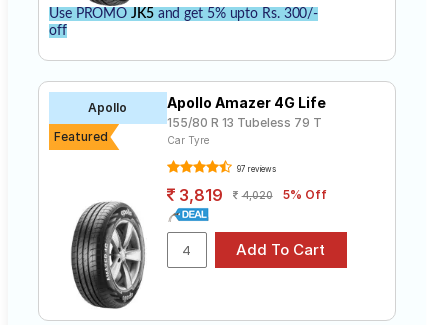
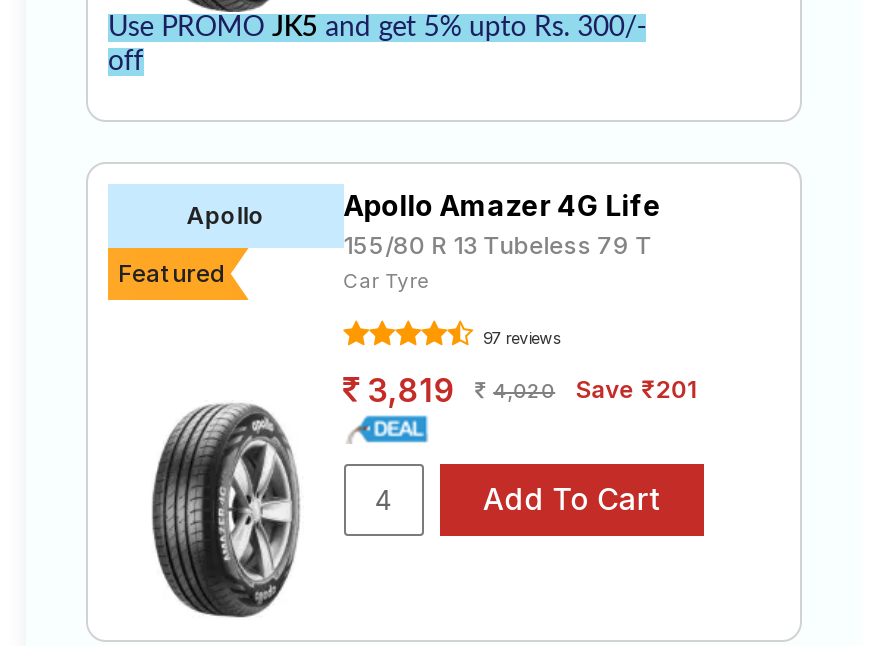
[179,185,327,205] 3,819 4,020 5% Off -> [367,369,697,409] 3,819 4,020 Save ₹201

